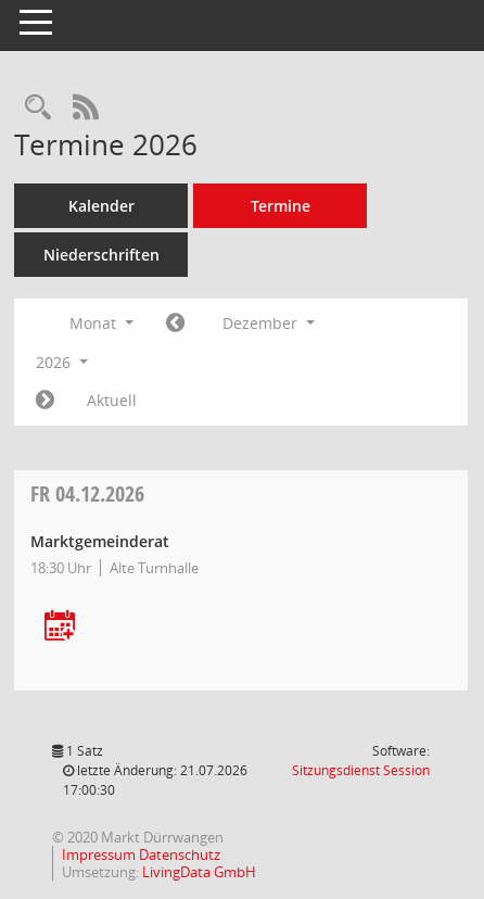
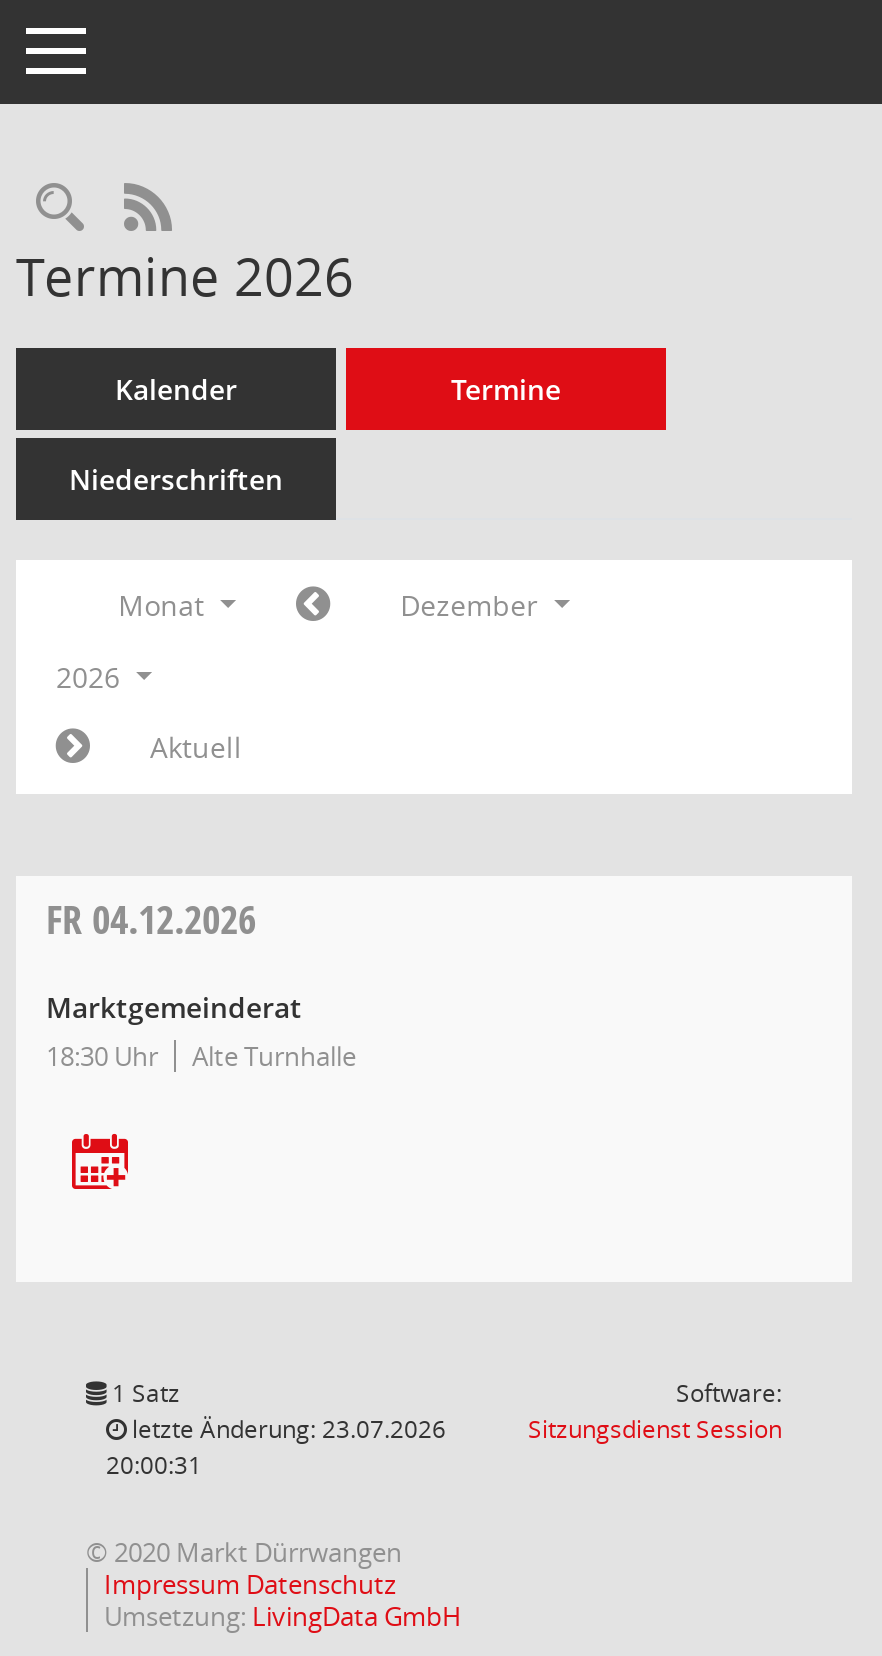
[74,761,247,780] letzte Änderung: 21.07.2026 -> [126,1412,446,1446] letzte Änderung: 23.07.2026
[63,781,115,799] 17:00:30 -> [106,1448,202,1482] 20:00:31

